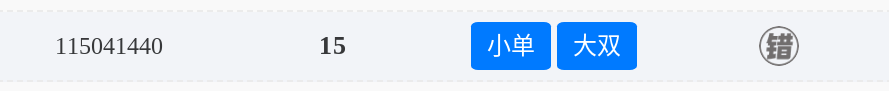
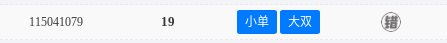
[55,32,163,60] 115041440 -> [29,15,83,29] 115041079
[319,30,347,60] 15 -> [161,14,175,29] 19

